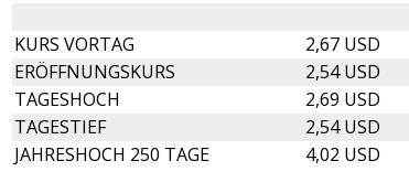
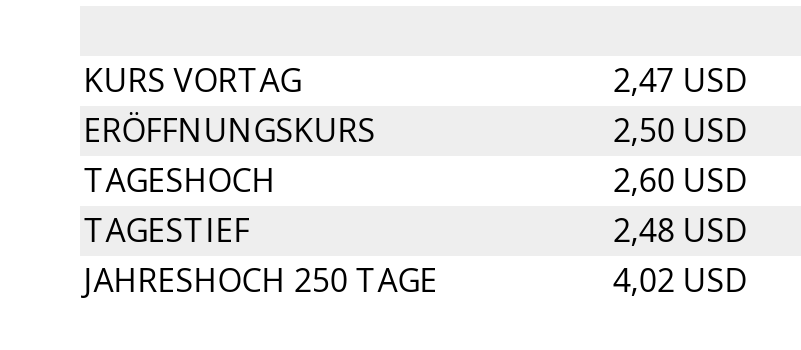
[306,32,381,56] 2,67 USD -> [613,58,749,102] 2,47 USD
[306,60,381,84] 2,54 USD -> [613,108,749,152] 2,50 USD
[306,87,381,111] 2,69 USD -> [613,158,749,202] 2,60 USD
[306,115,381,139] 2,54 USD -> [613,208,749,252] 2,48 USD

